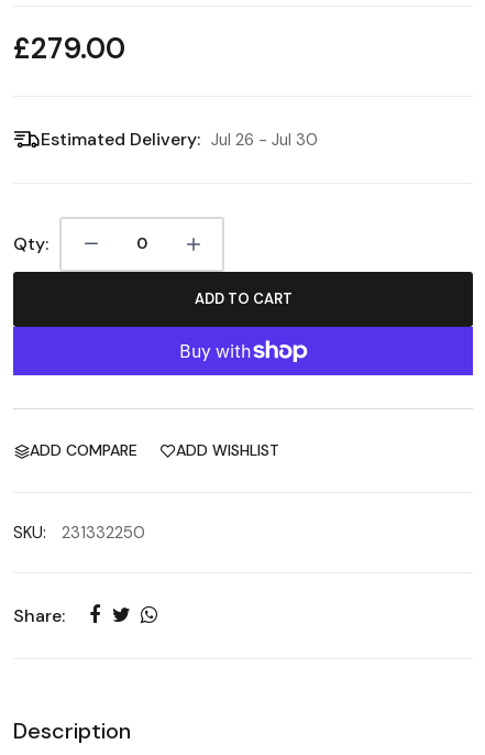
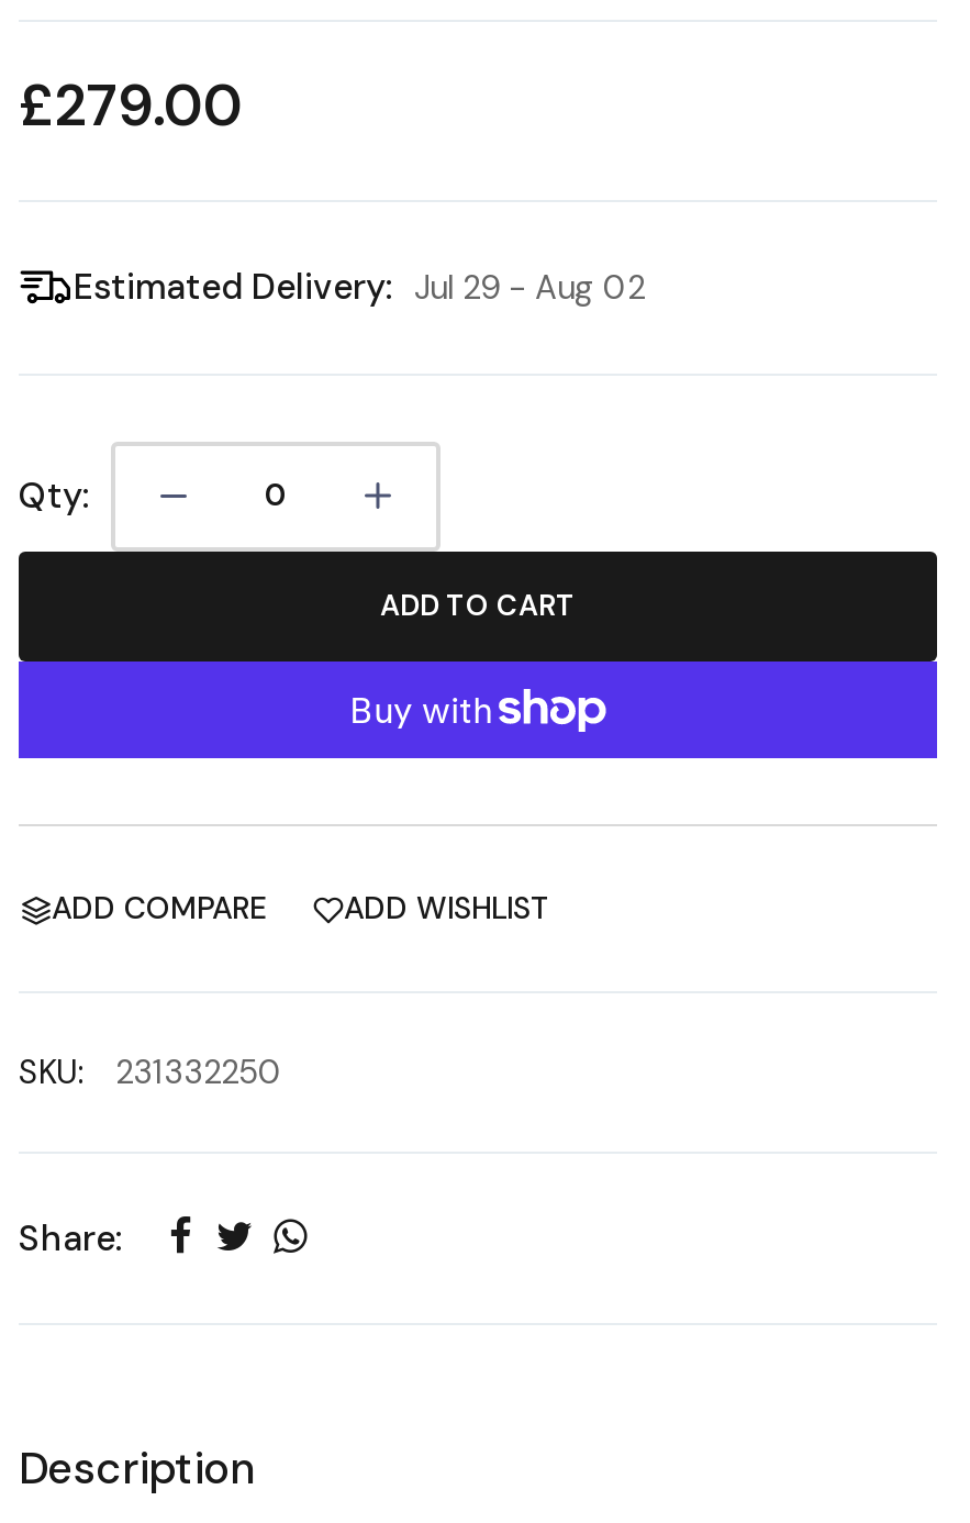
[41,128,318,151] Estimated Delivery: Jul 26 - Jul 30 -> [74,264,645,310] Estimated Delivery: Jul 29 - Aug 02

